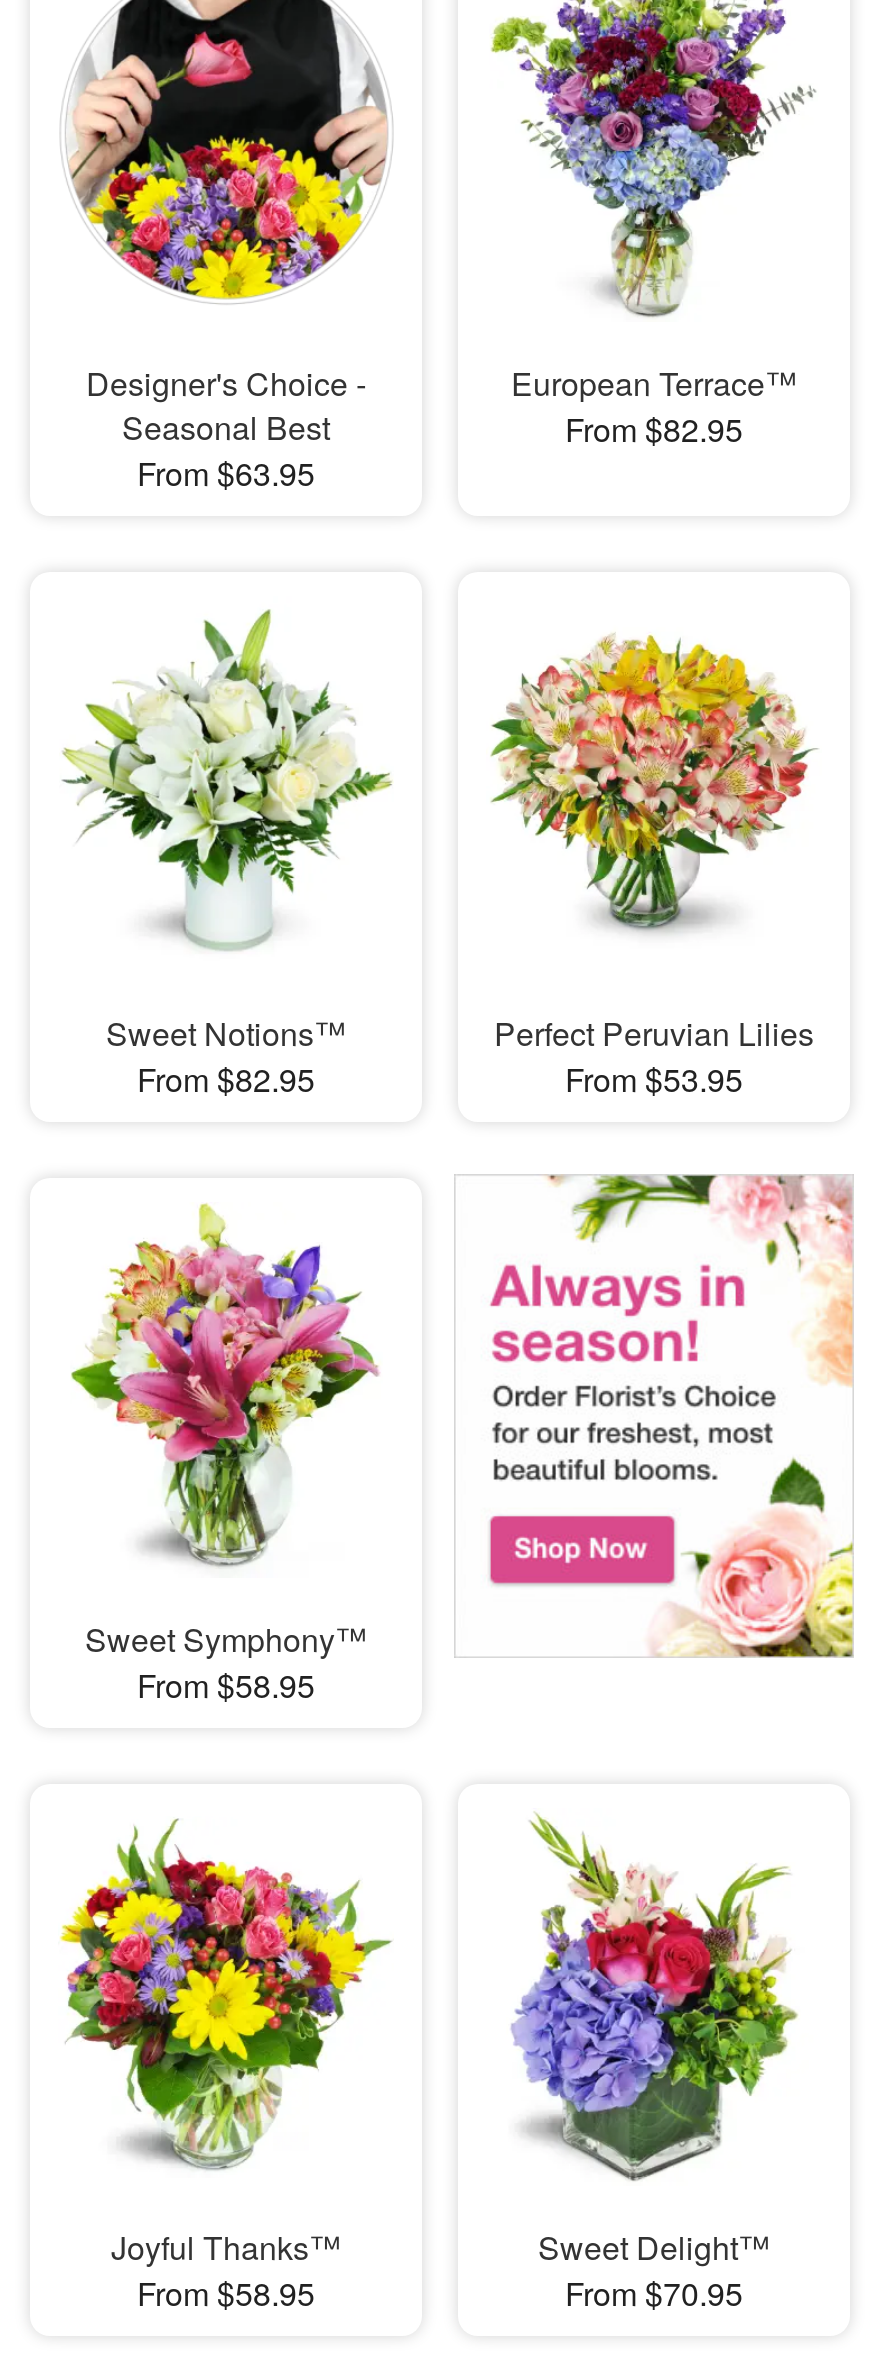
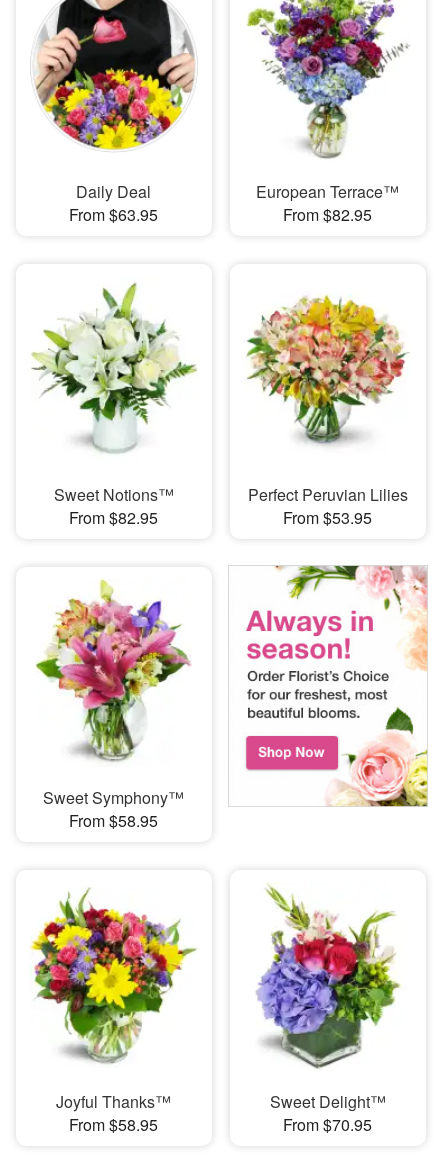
[86,359,366,449] Designer's Choice - | Seasonal Best -> [76,180,151,203] Daily Deal

